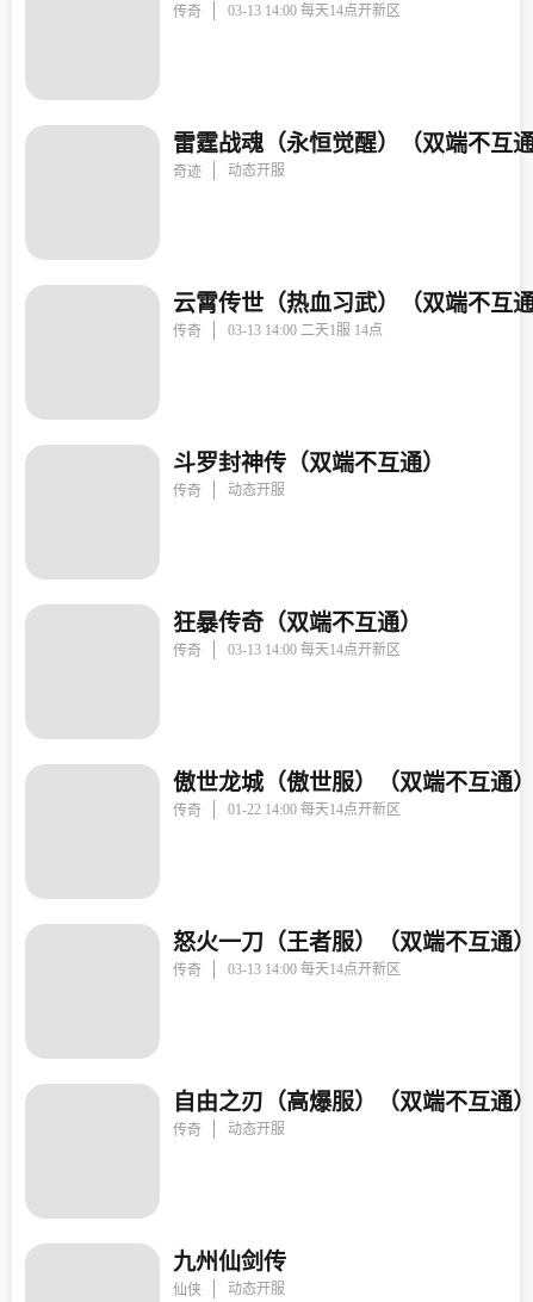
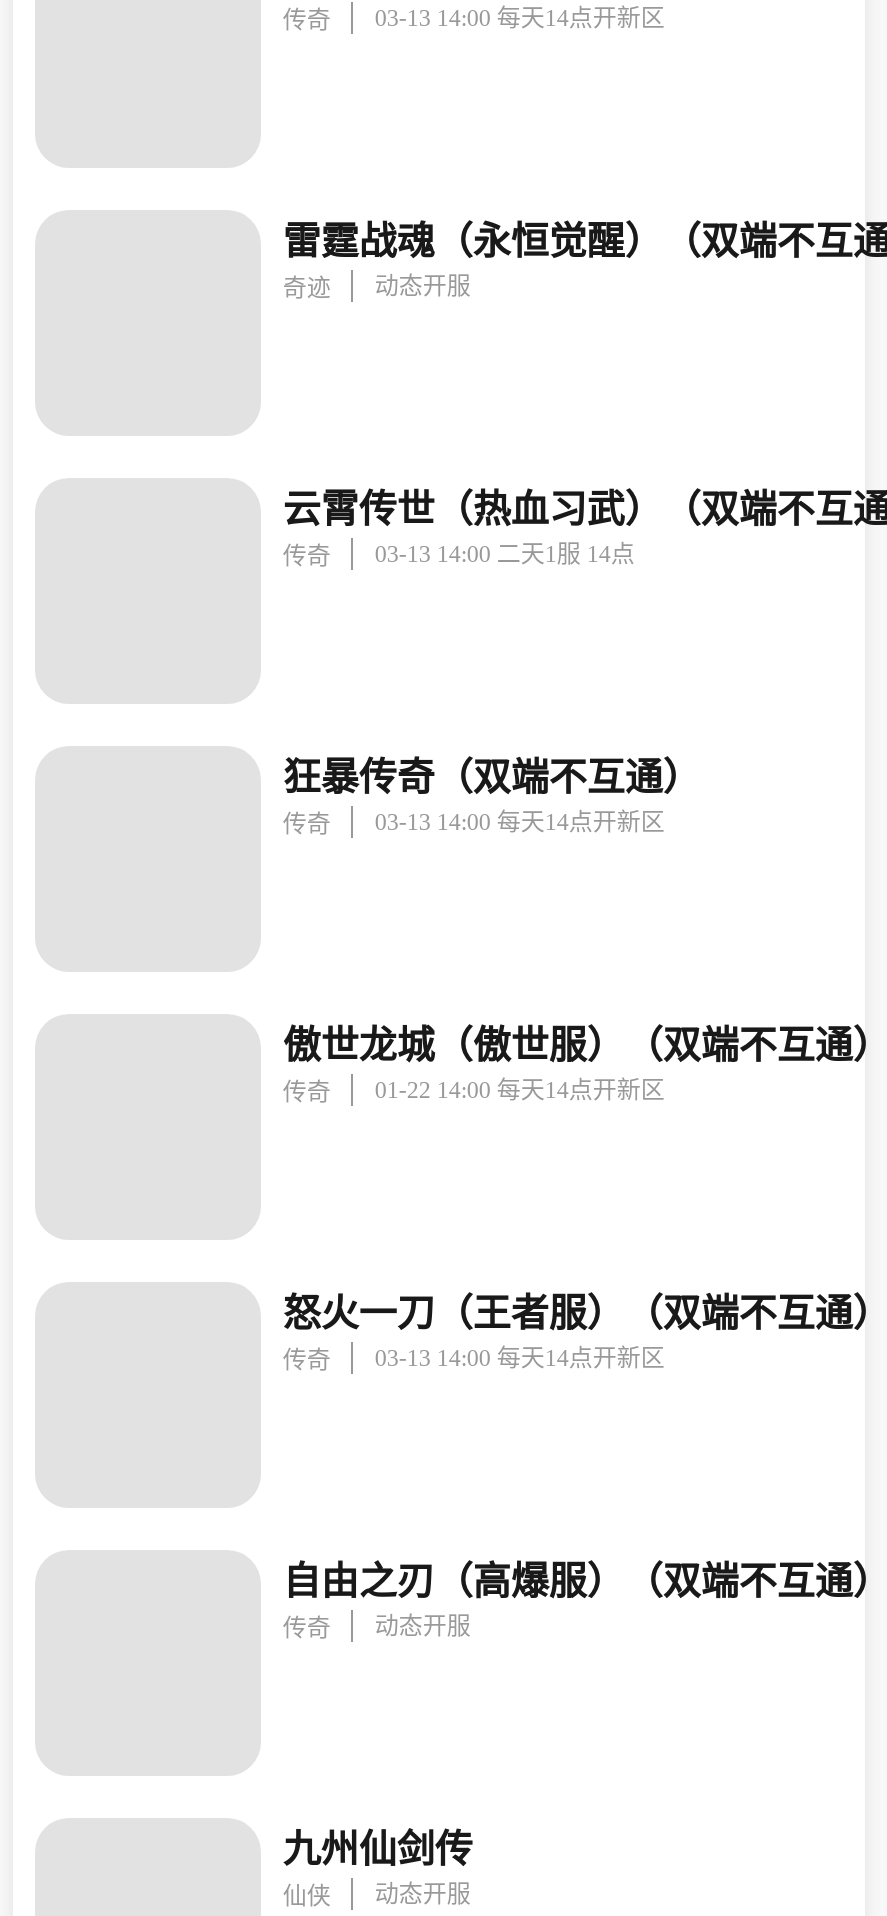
[173,451,445,500] 斗罗封神传（双端不互通） | 传奇 | 动态开服 -> none

